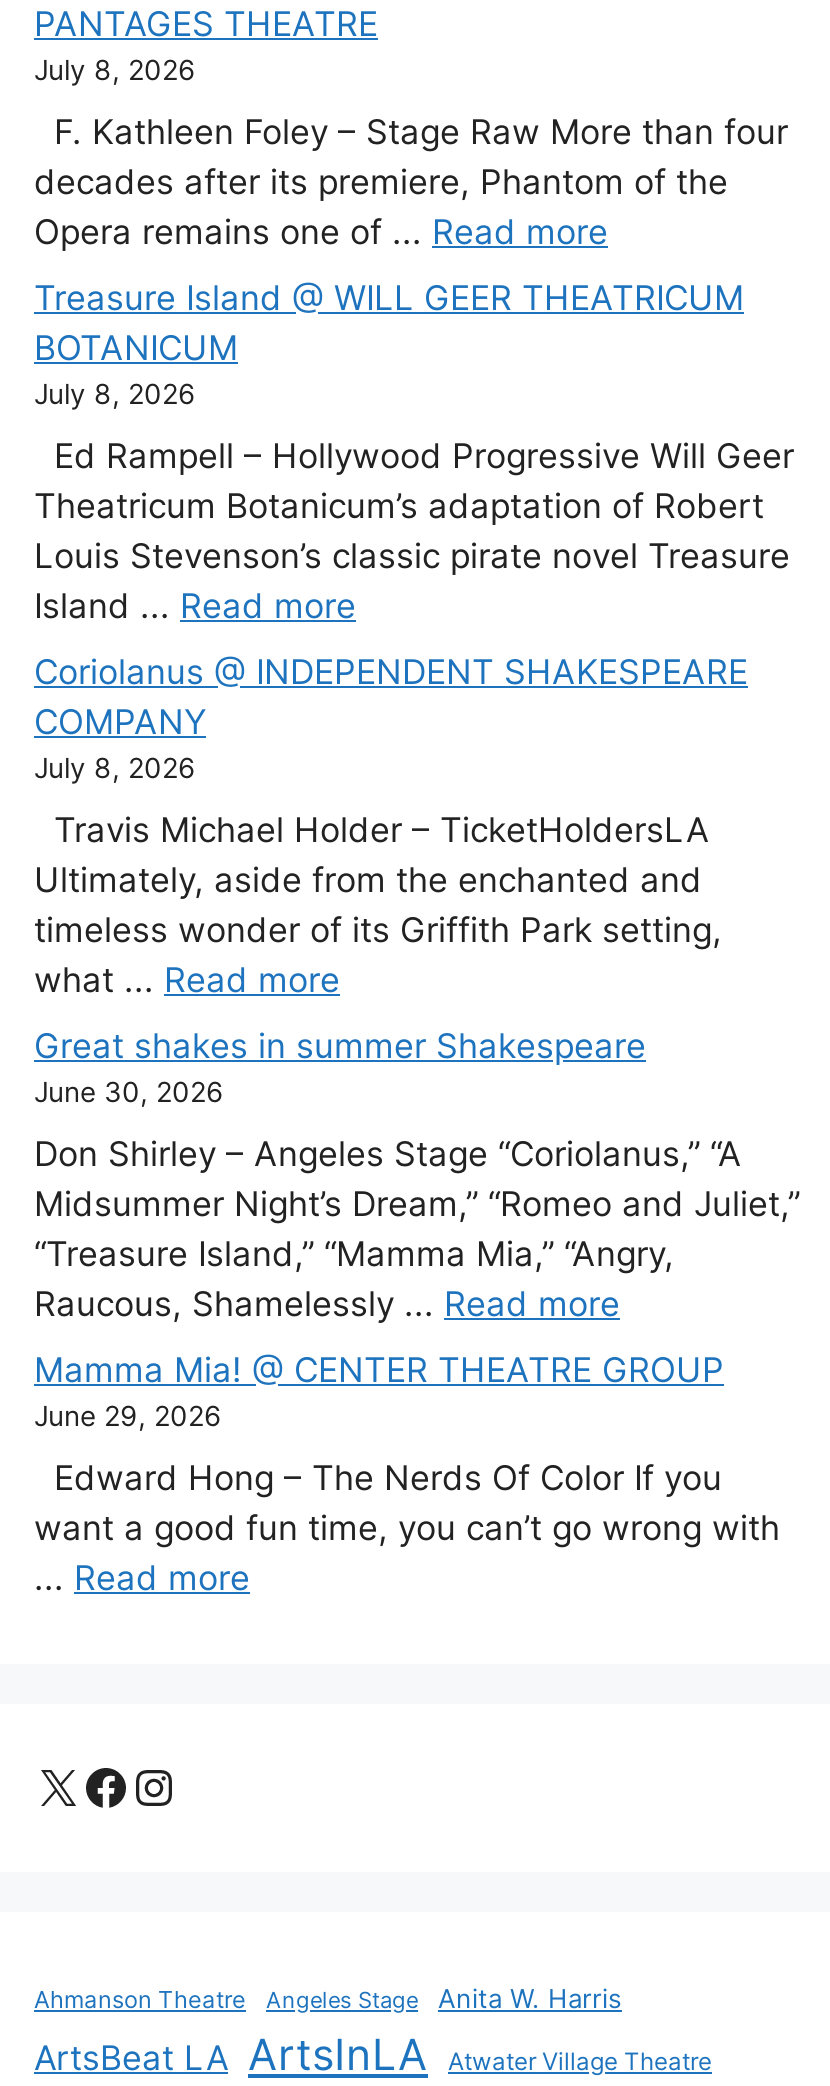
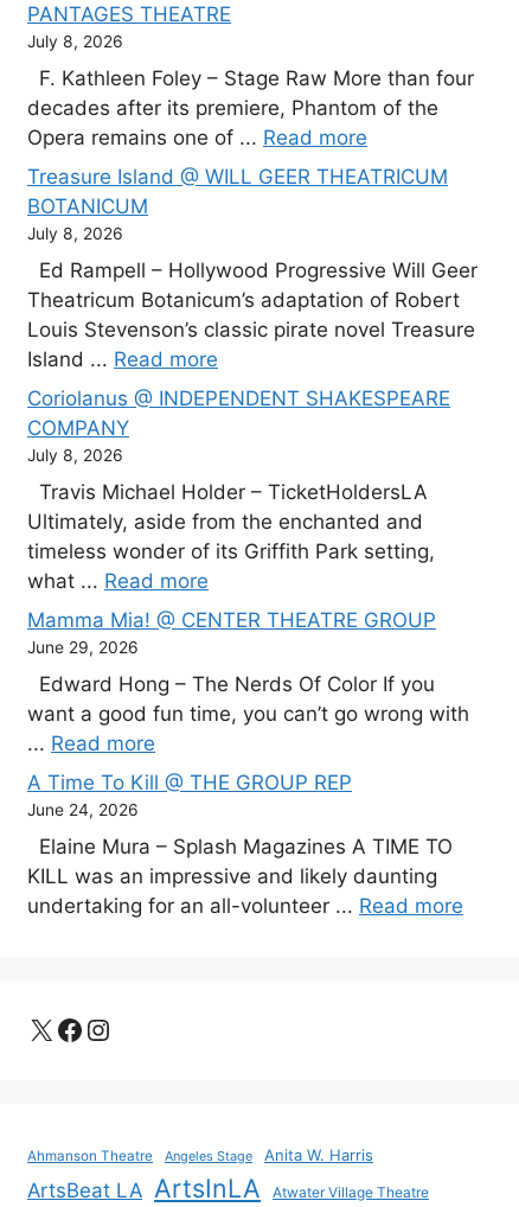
[34,1027,800,1324] Great shakes in summer Shakespeare | June 30, 2026 | Don Shirley – Angeles Stage “Coriolanus,” “A | Midsummer Night’s Dream,” “Romeo and Juliet,” | “Treasure Island,” “Mamma Mia,” “Angry, | Raucous, Shamelessly ... Read more -> none
moved [34,1351,780,1598] -> [27,609,469,755]: Mamma Mia! @ CENTER THEATRE GROUP | June 29, 2026 | Edward Hong – The Nerds Of Color If you | want a good fun time, you can’t go wrong with | ... Read more
none -> [27,771,463,917] A Time To Kill @ THE GROUP REP | June 24, 2026 | Elaine Mura – Splash Magazines A TIME TO | KILL was an impressive and likely daunting | undertaking for an all-volunteer ... Read more

